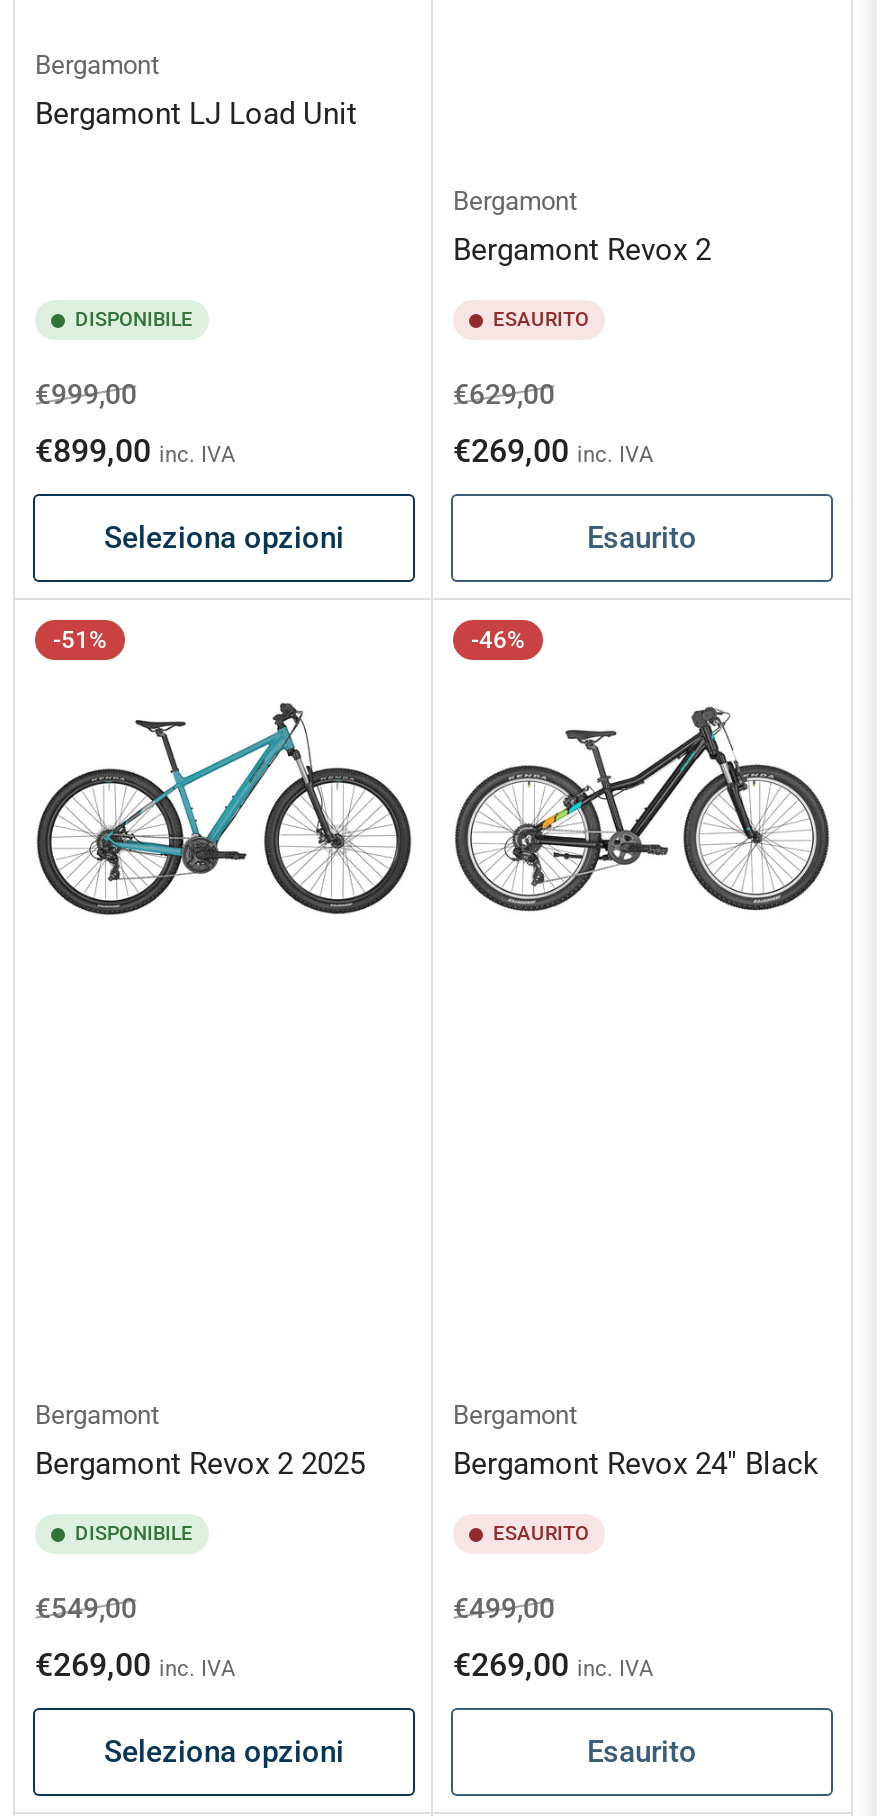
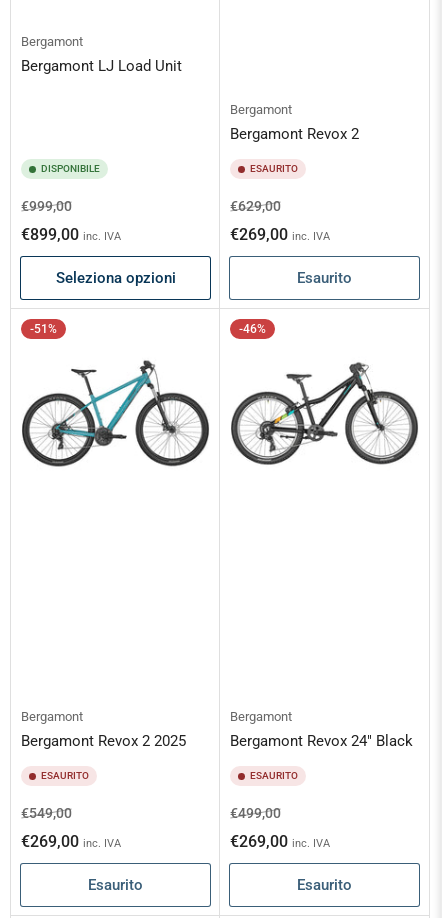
[75,1522,193,1544] DISPONIBILE -> [41,770,89,781] ESAURITO
[104,1734,344,1770] Seleziona opzioni -> [88,876,143,894] Esaurito

